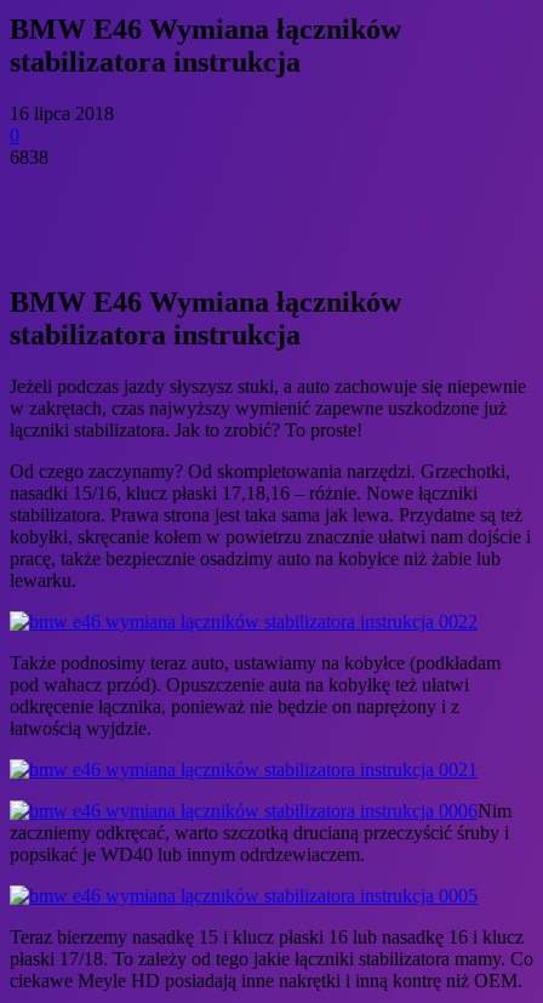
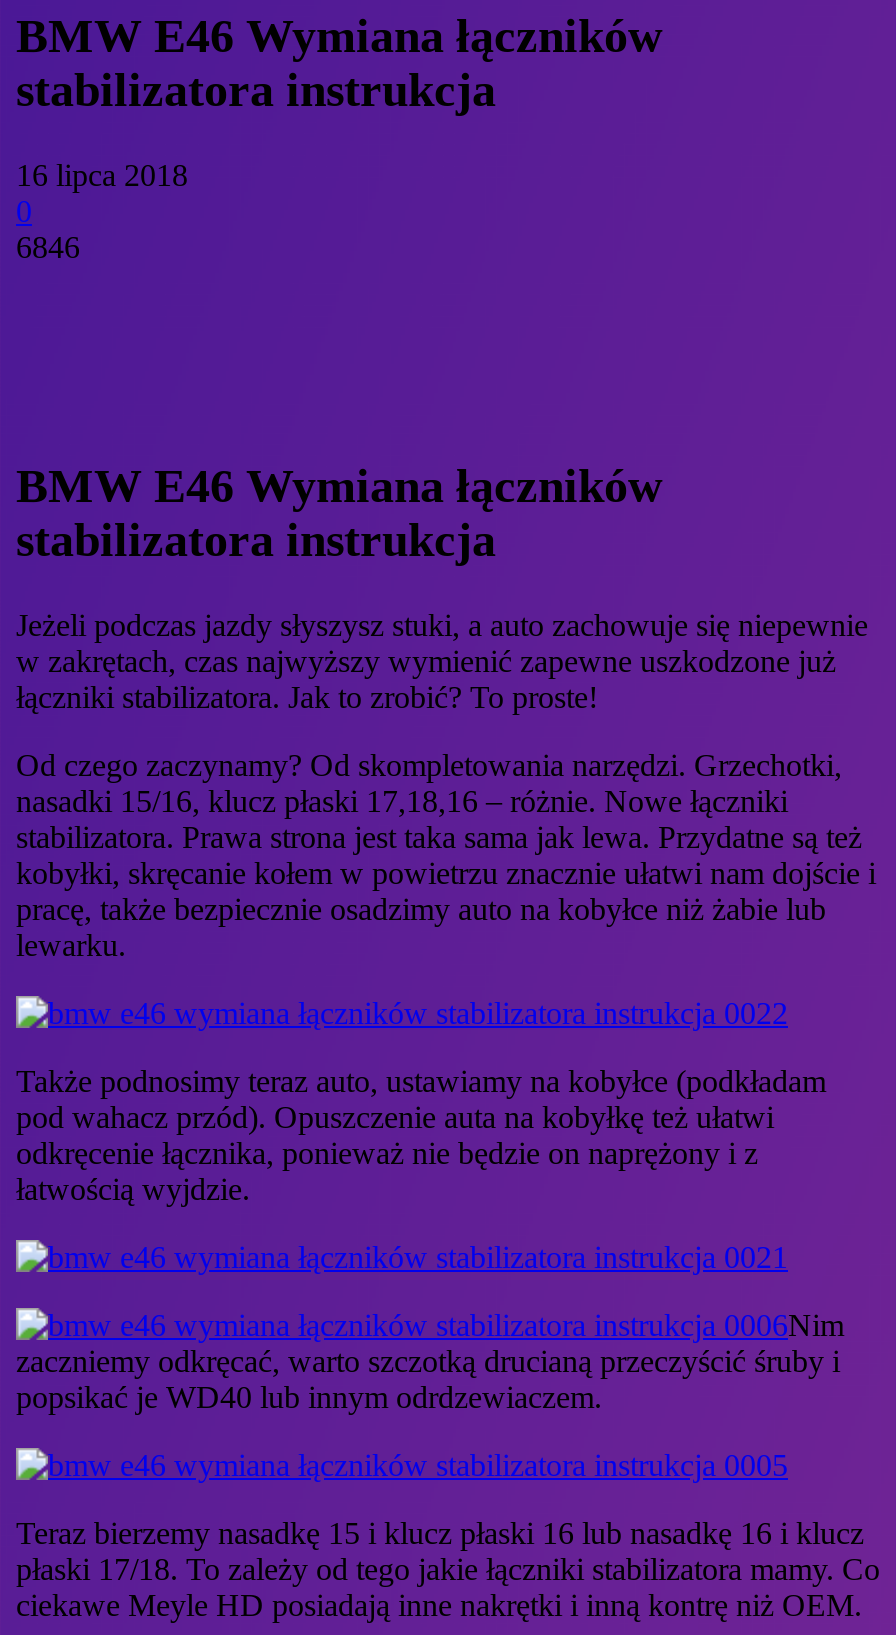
[10,147,48,167] 6838 -> [16,230,80,264] 6846

